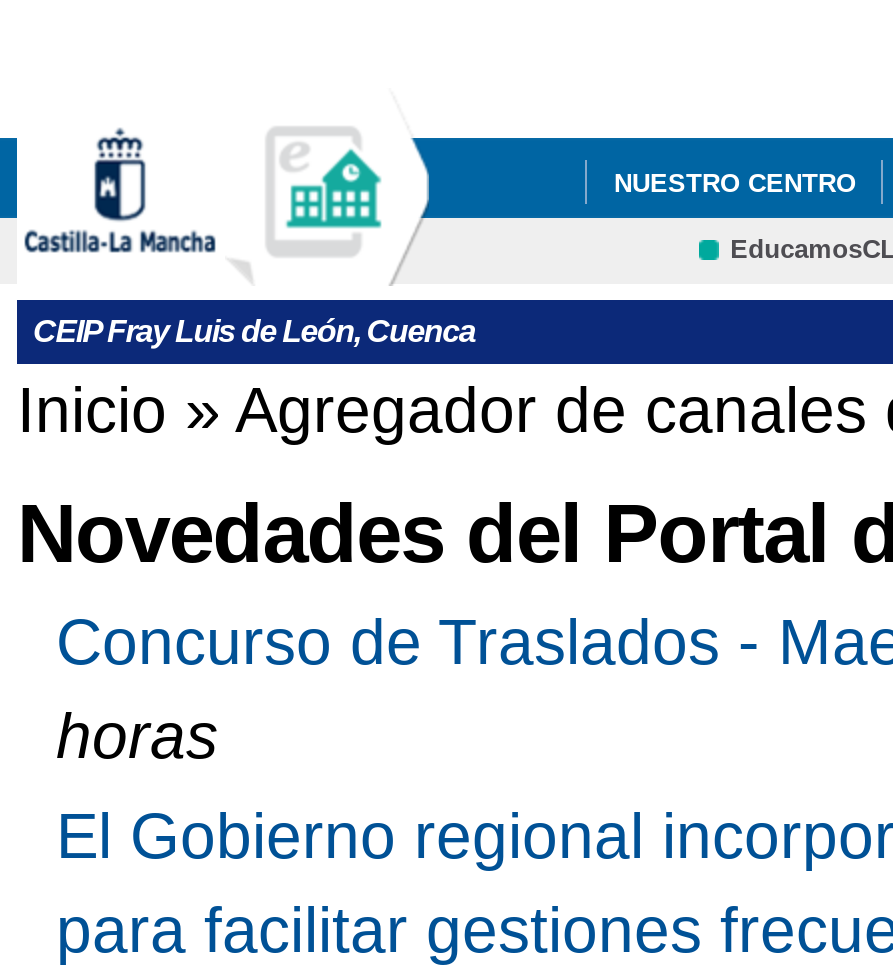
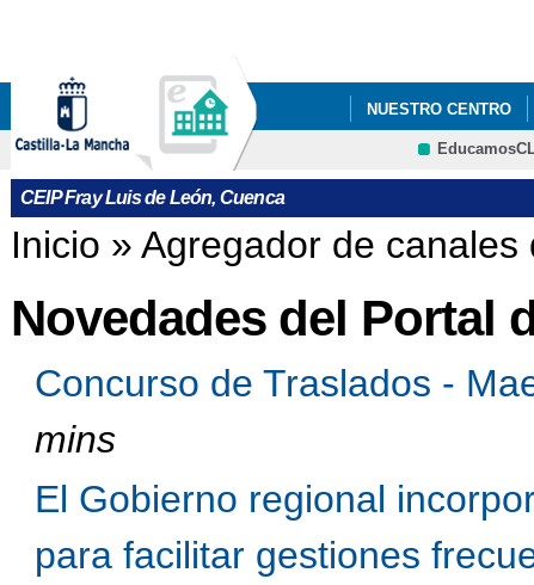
[56,699,218,771] horas -> [34,417,115,460] mins

